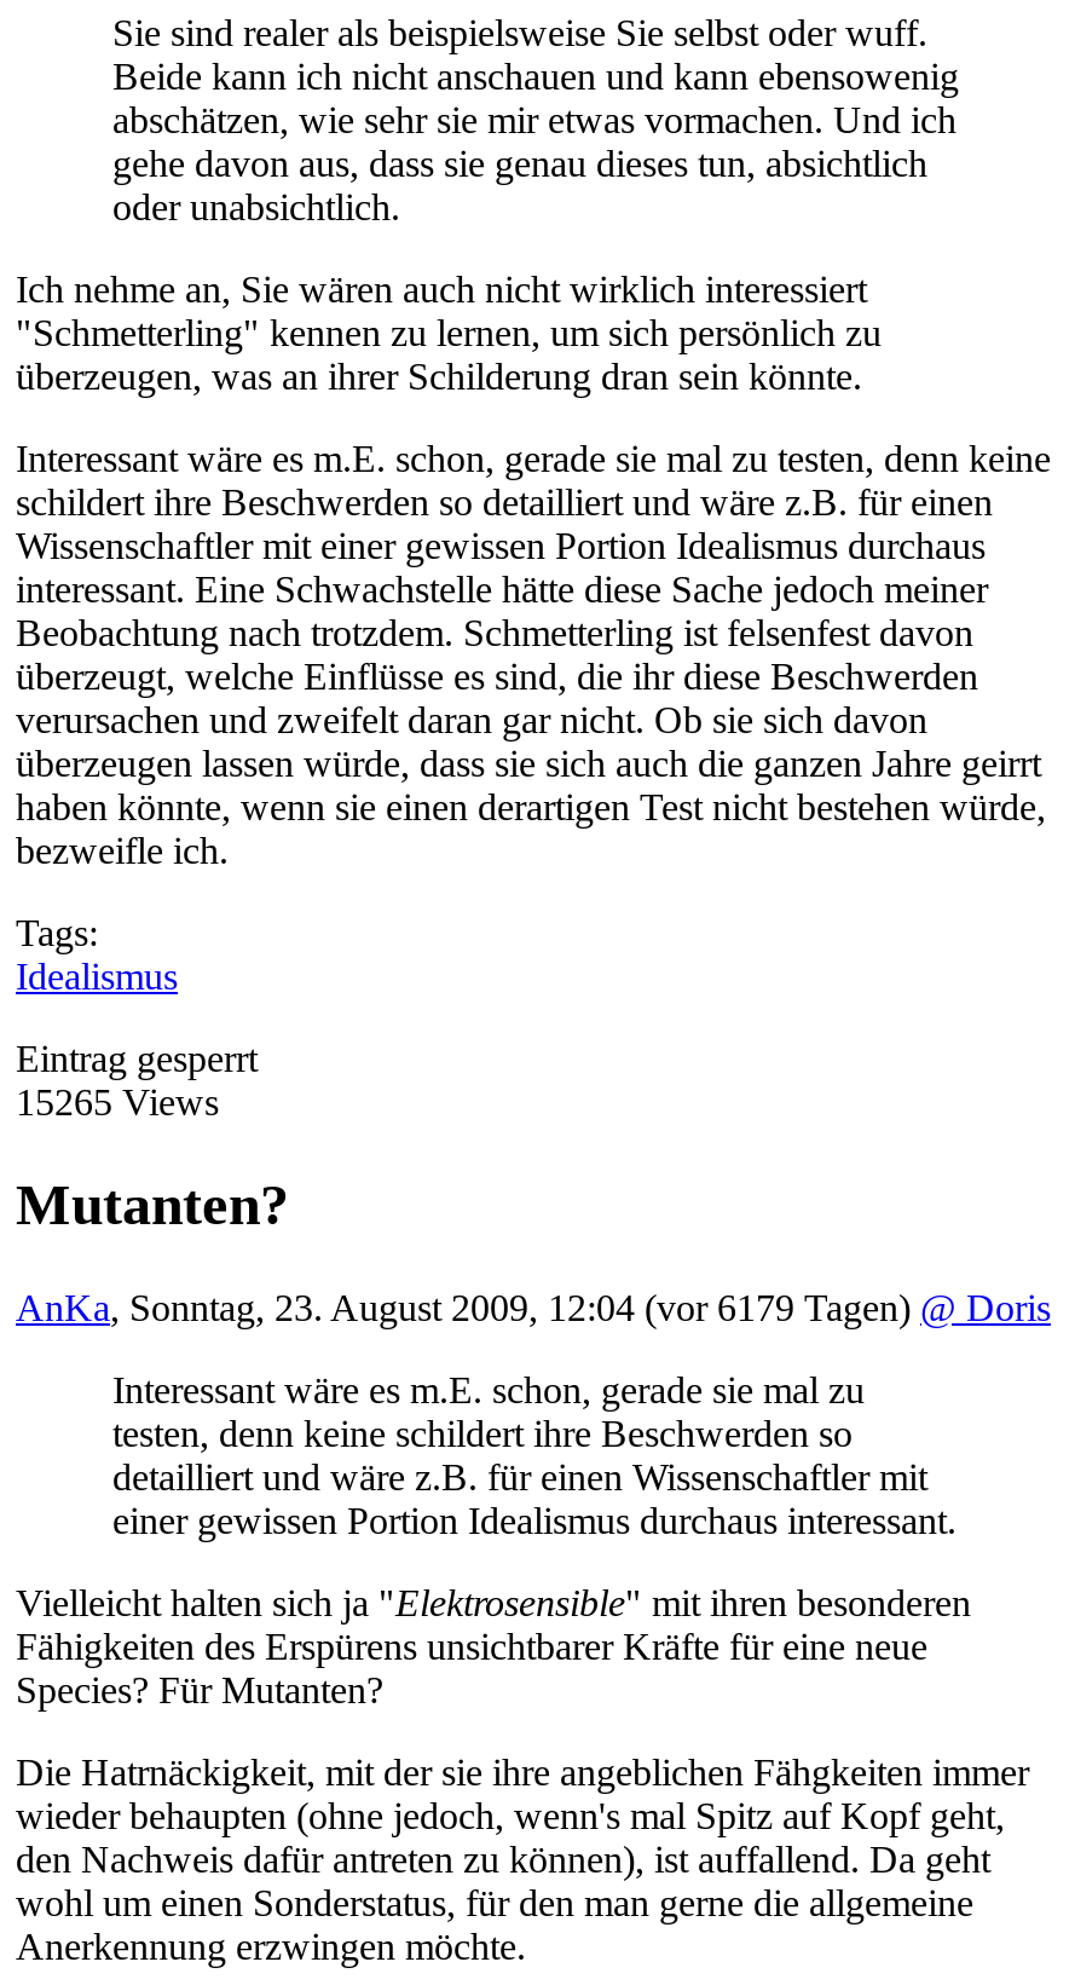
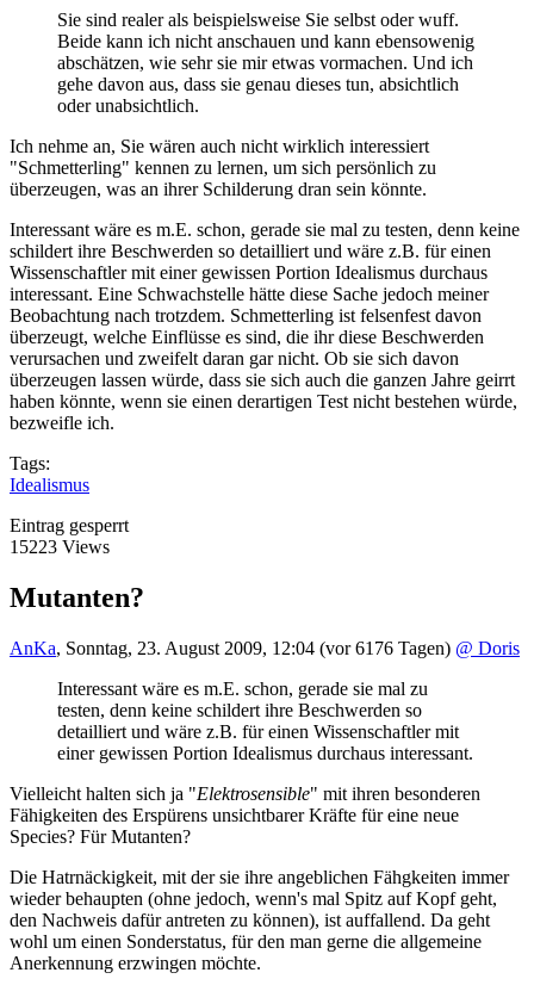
[16,1082,219,1123] 15265 Views -> [10,537,110,557] 15223 Views
[16,1287,1051,1328] AnKa, Sonntag, 23. August 2009, 12:04 (vor 6179 Tagen) @ Doris -> [10,638,520,658] AnKa, Sonntag, 23. August 2009, 12:04 (vor 6176 Tagen) @ Doris

